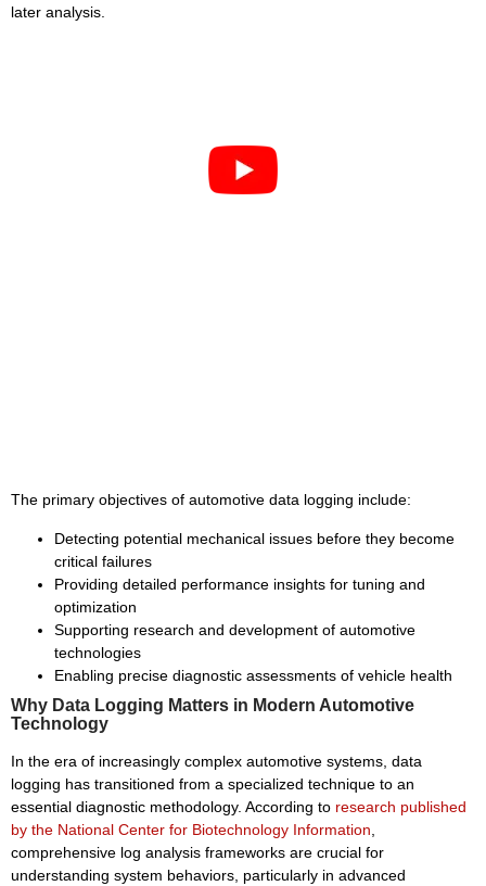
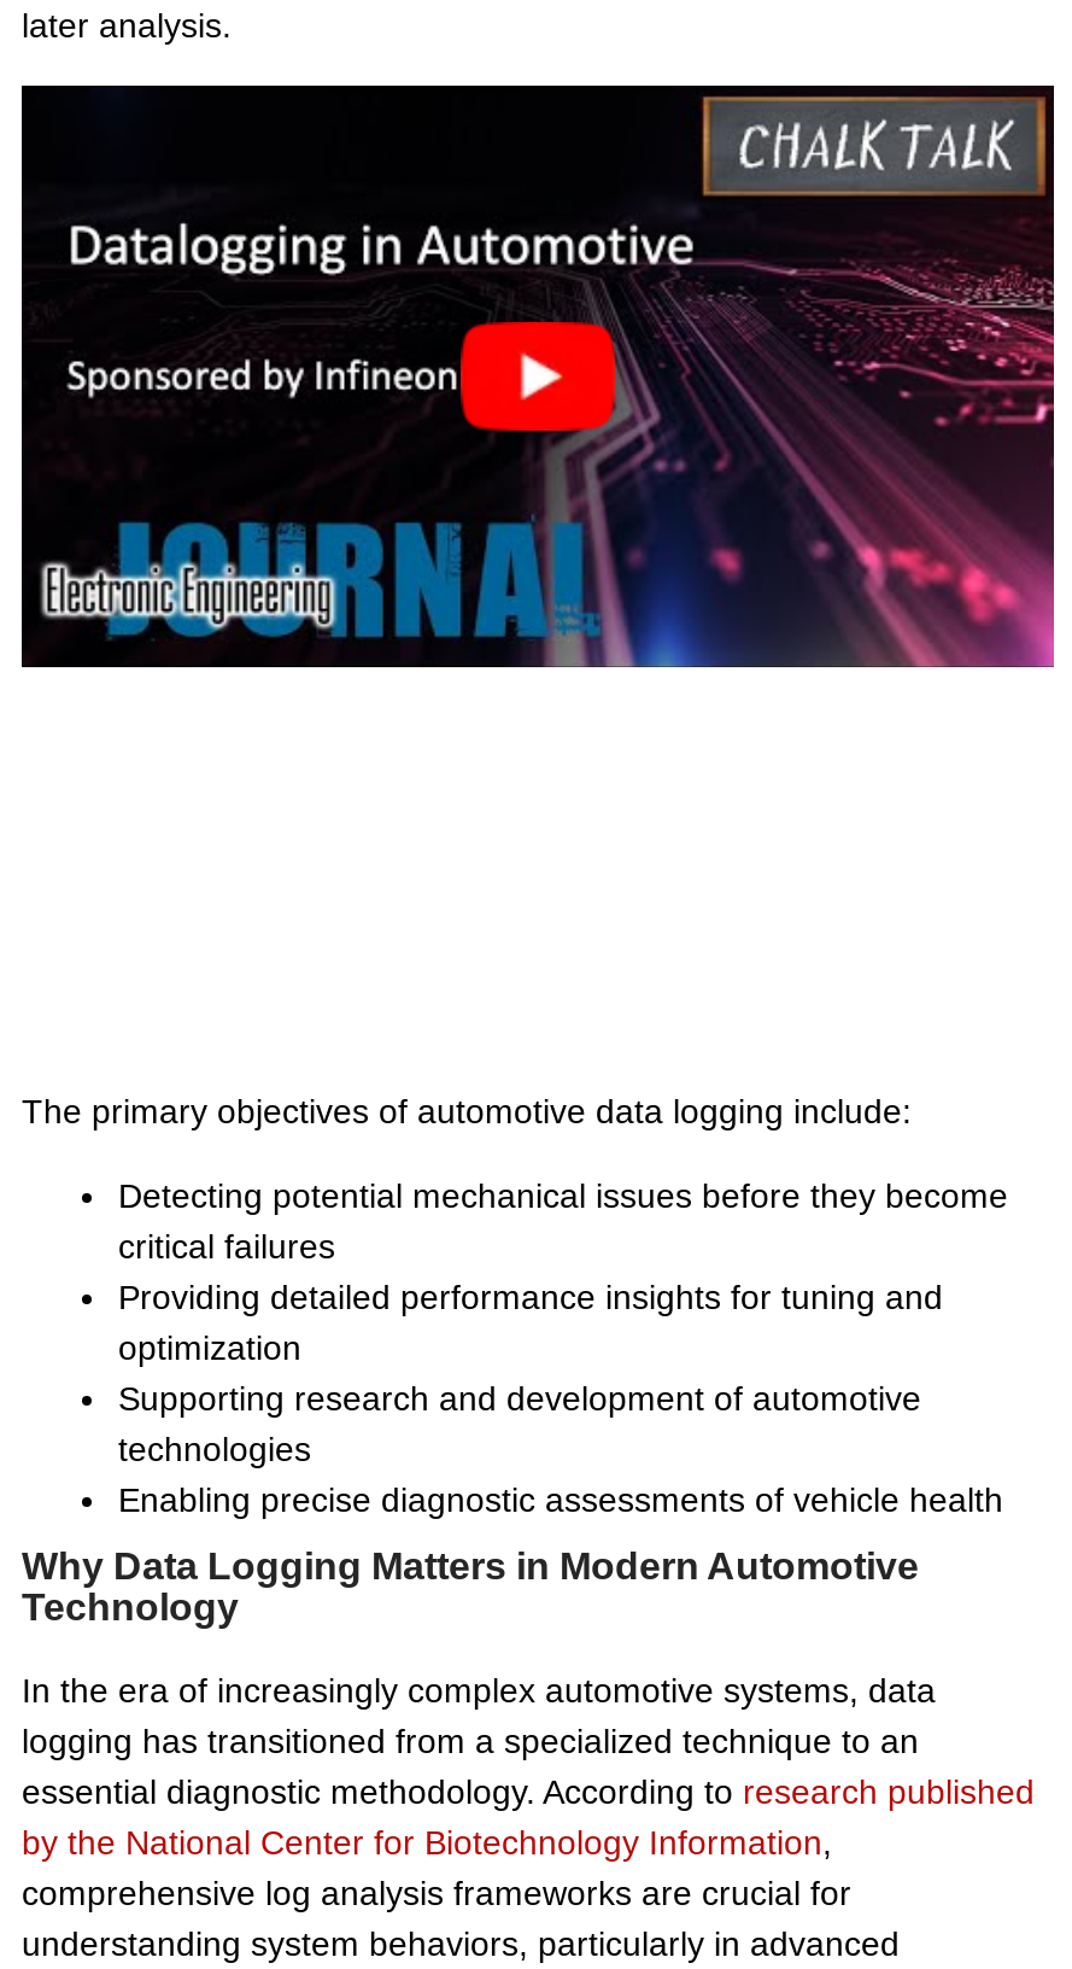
none -> [19,82,1056,671] [image]

